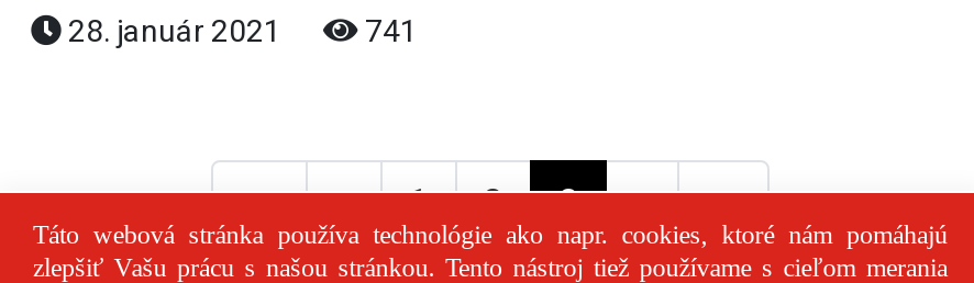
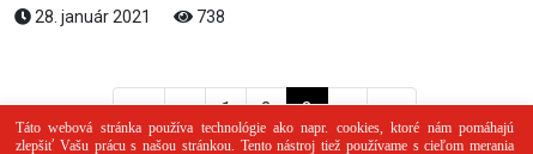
[62,13,418,48] 28. január 2021 741 -> [31,7,225,26] 28. január 2021 738

